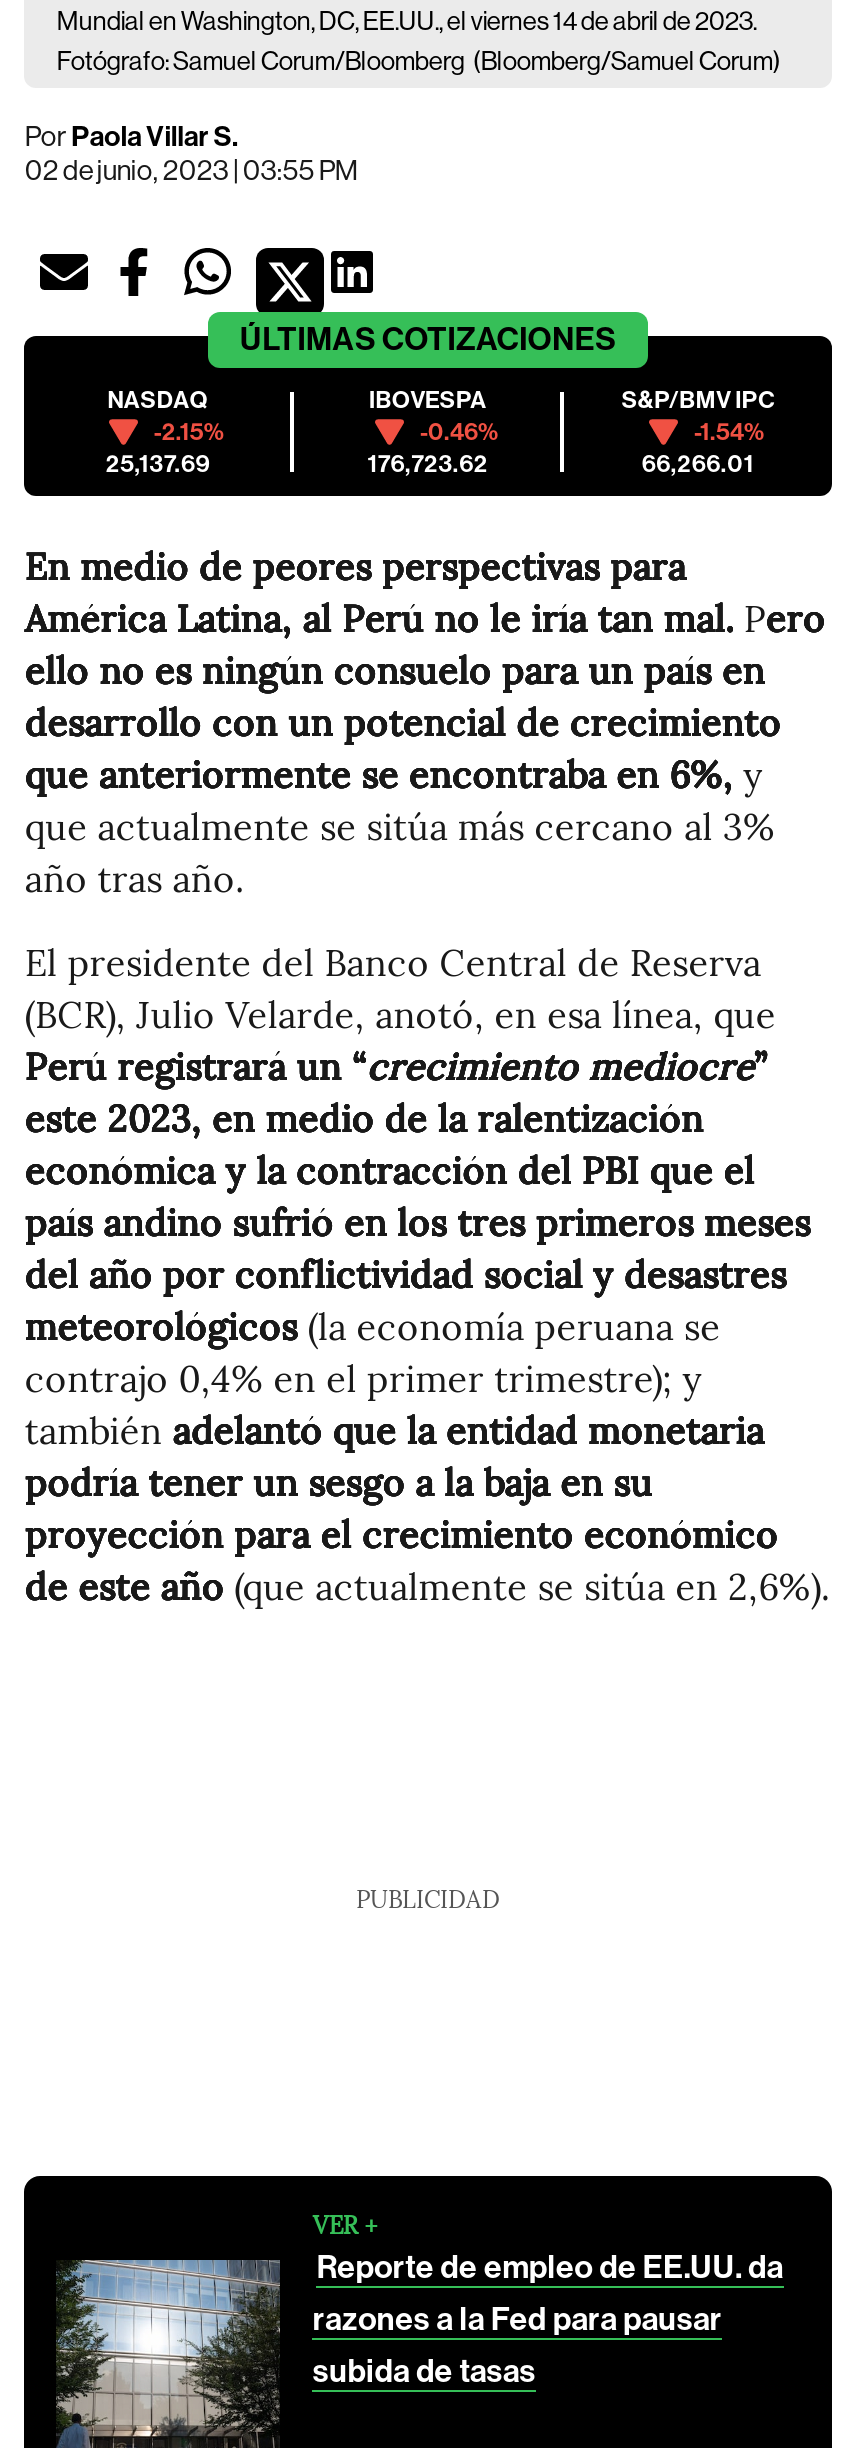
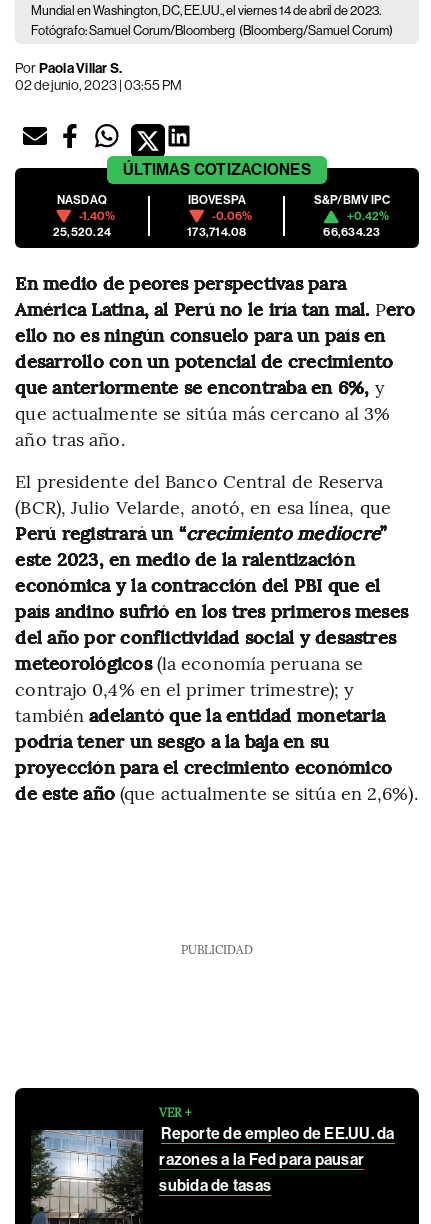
[154,419,224,447] -2.15% -> [79,209,115,223] -1.40%
[420,419,498,447] -0.46% -> [212,209,252,223] -0.06%
[694,419,764,447] -1.54% -> [346,209,388,223] +0.42%
[106,451,210,479] 25,137.69 -> [53,225,111,239] 25,520.24
[368,451,488,479] 176,723.62 -> [187,225,247,239] 173,714.08
[642,451,754,479] 66,266.01 -> [323,225,381,239] 66,634.23

